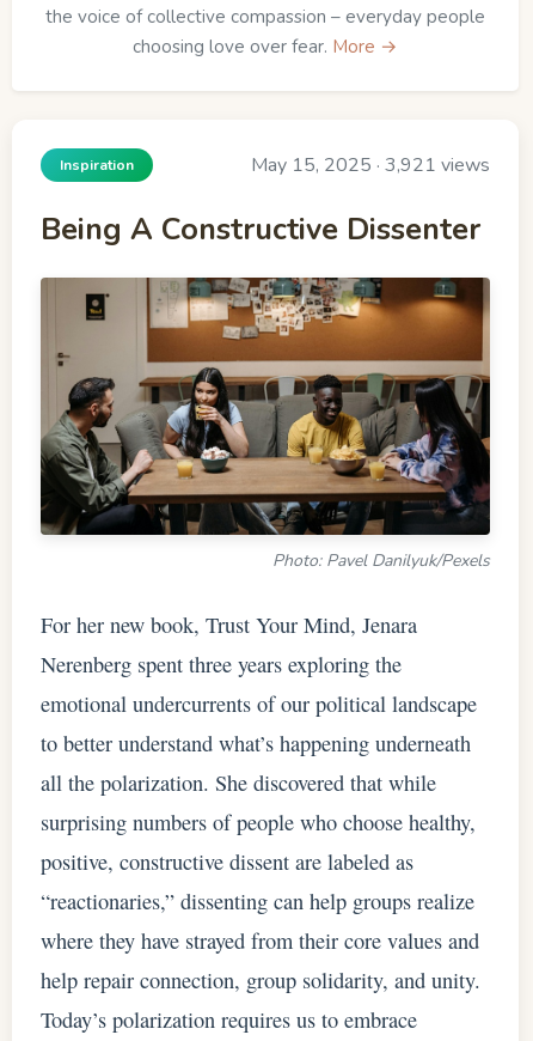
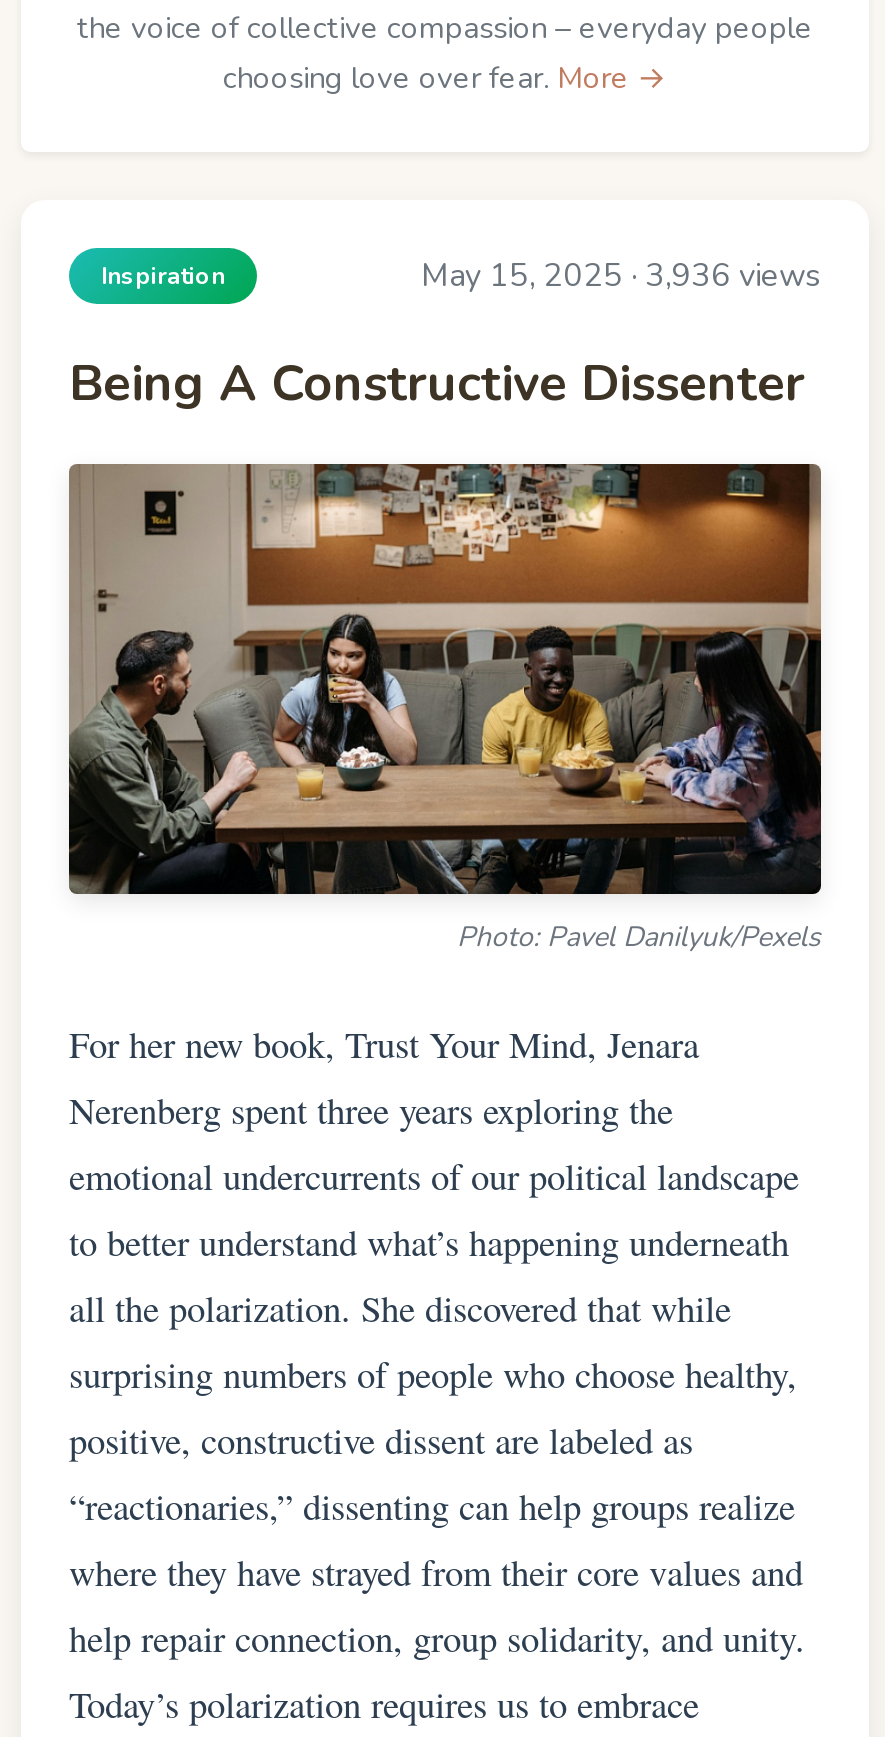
[251,151,490,178] May 15, 2025 · 3,921 views -> [421,253,821,297] May 15, 2025 · 3,936 views

